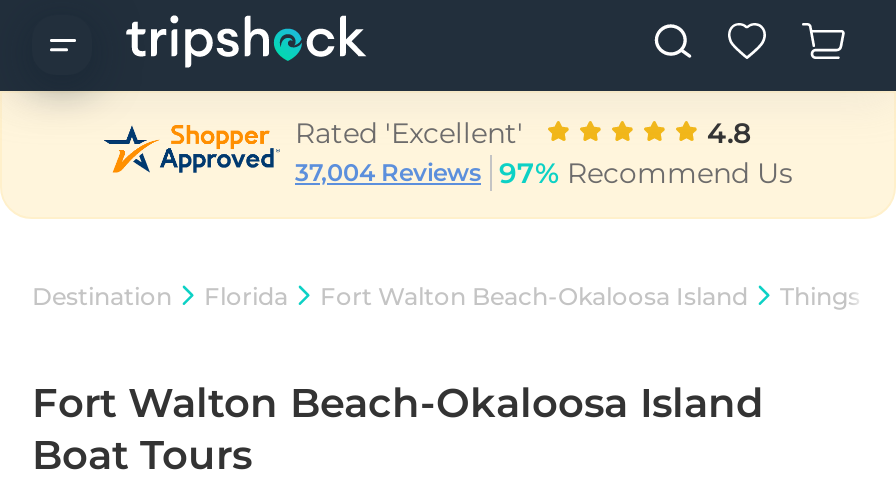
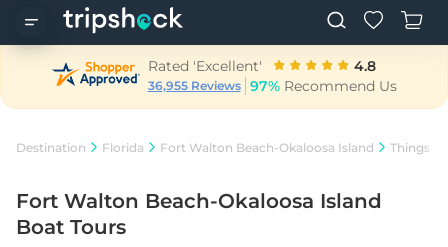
[295,155,793,191] 37,004 Reviews 97% Recommend Us -> [147,77,396,95] 36,955 Reviews 97% Recommend Us

